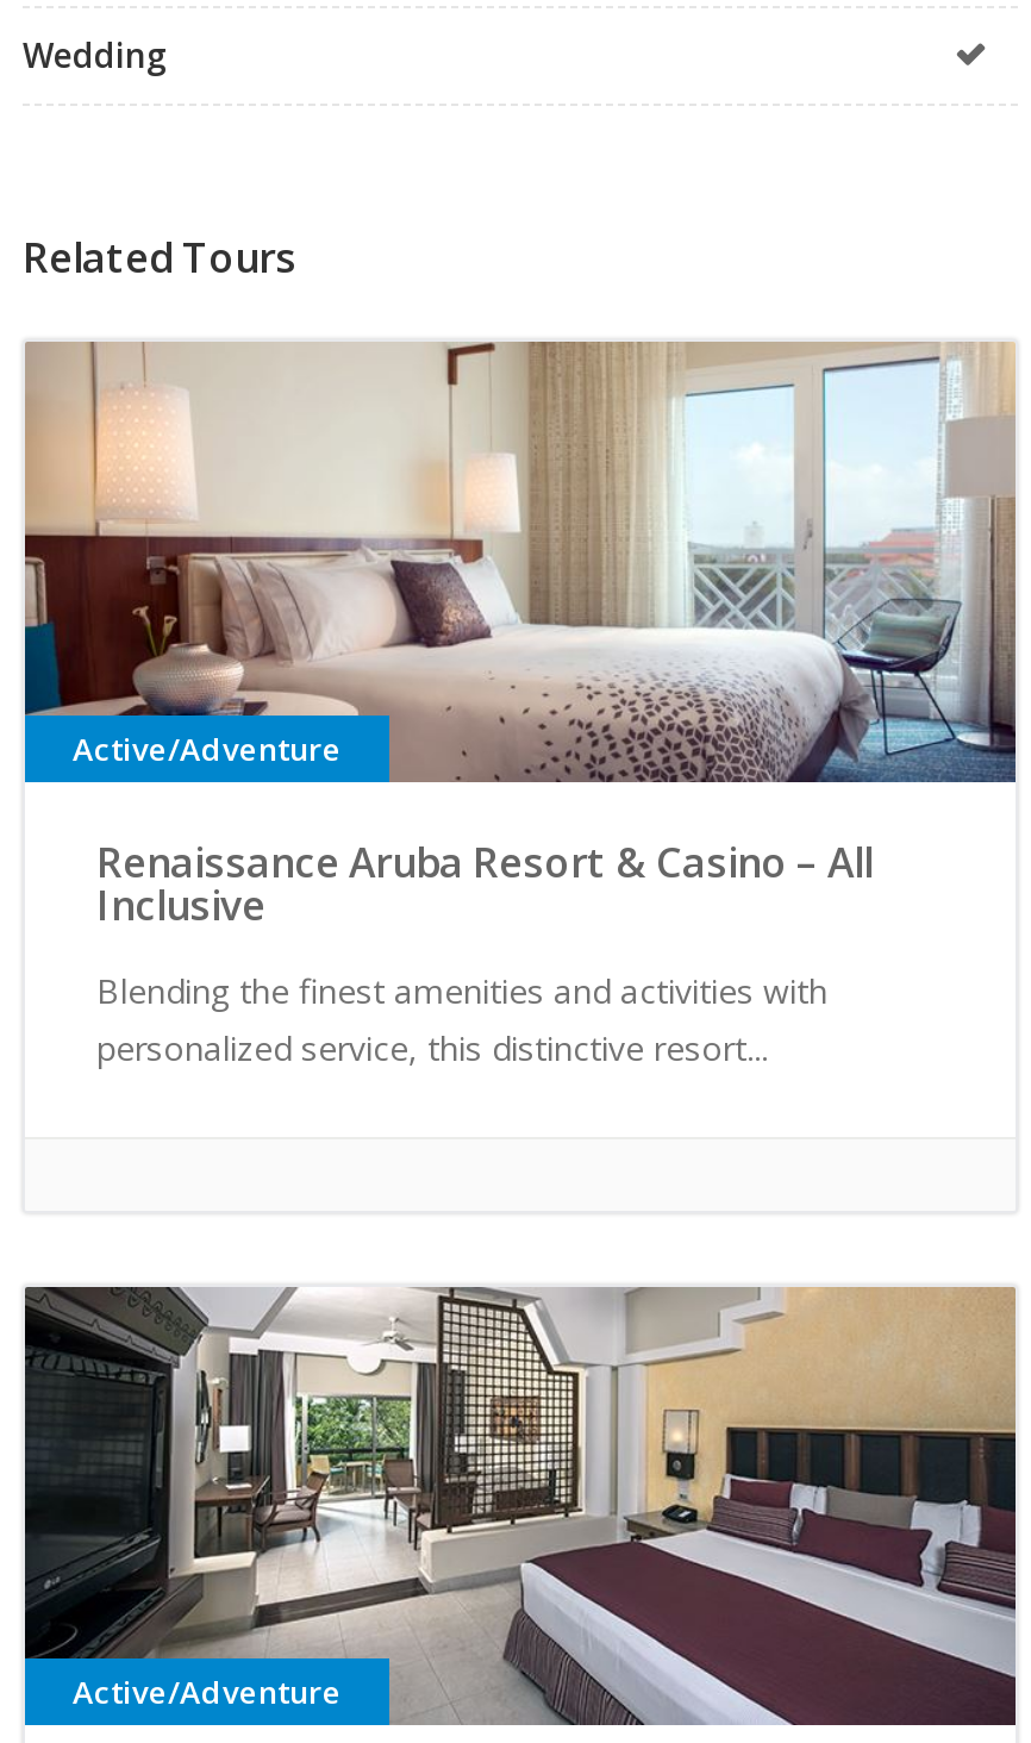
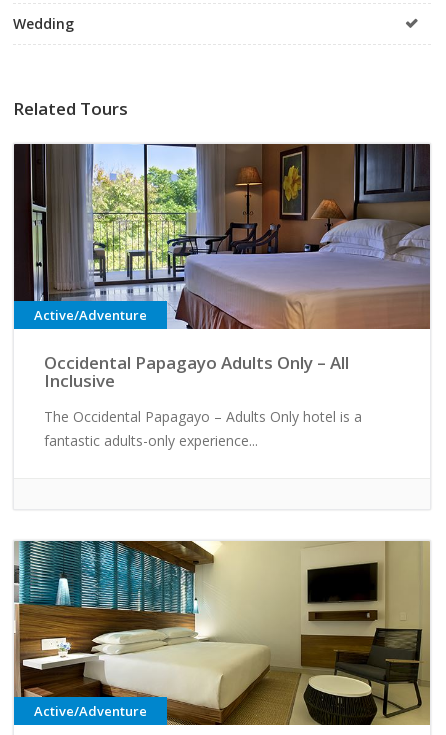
[23,342,1016,888] [image] | Renaissance Aruba Resort & Casino – All -> [13,143,431,374] [image] | Occidental Papagayo Adults Only – All
[96,967,827,1069] Blending the finest amenities and activities with | personalized service, this distinctive resort... -> [44,407,362,450] The Occidental Papagayo – Adults Only hotel is a | fantastic adults-only experience...
[23,1285,1018,1728] [image] -> [13,540,431,726] [image]

